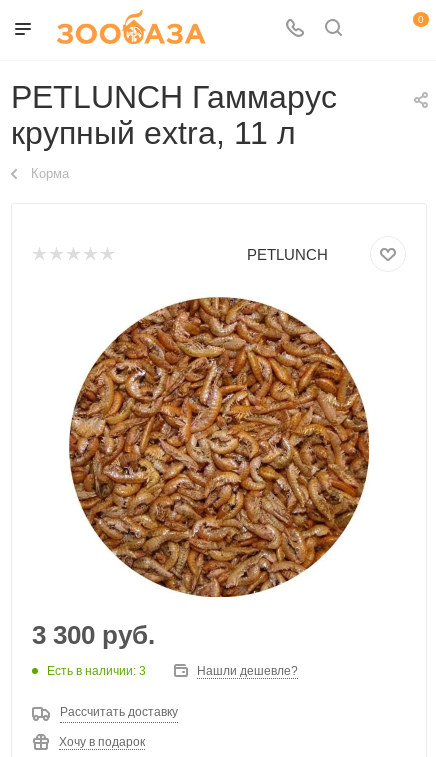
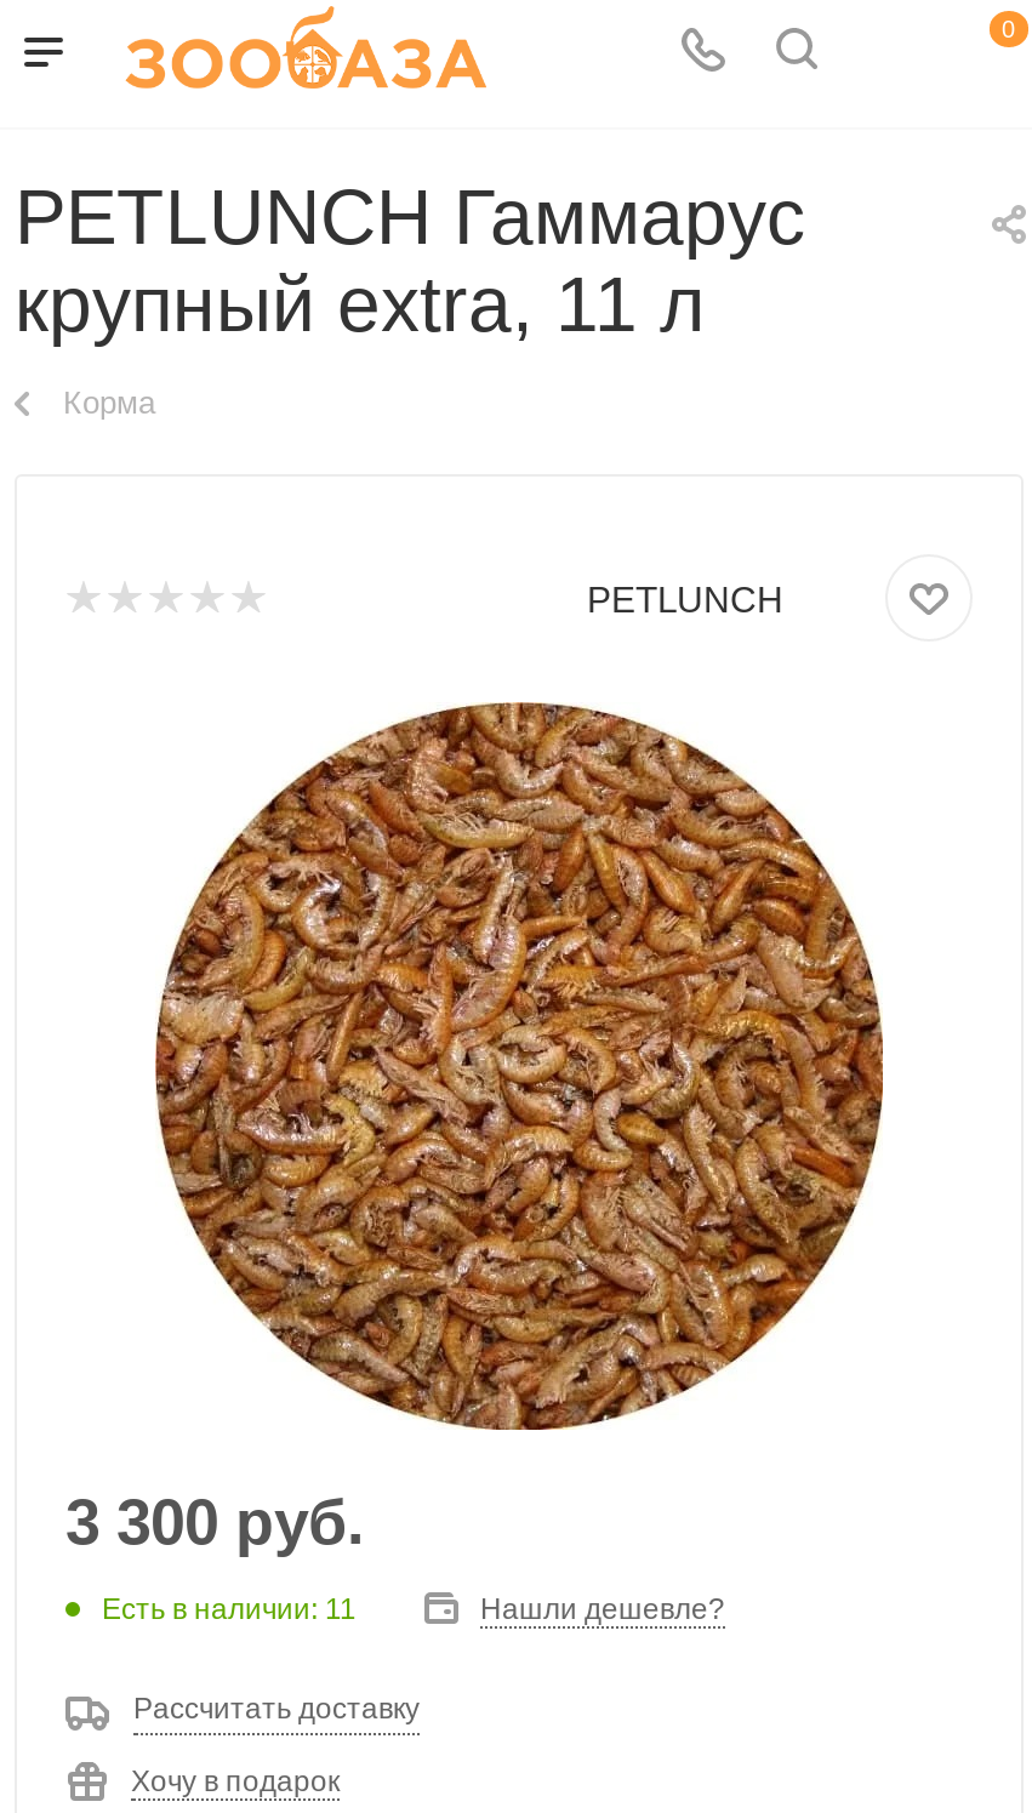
[47,663,146,677] Есть в наличии: 3 -> [102,1591,357,1625] Есть в наличии: 11

